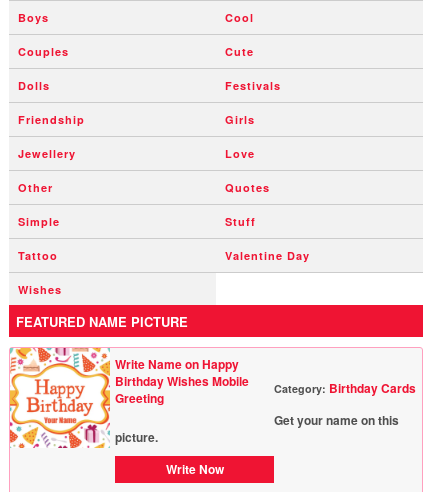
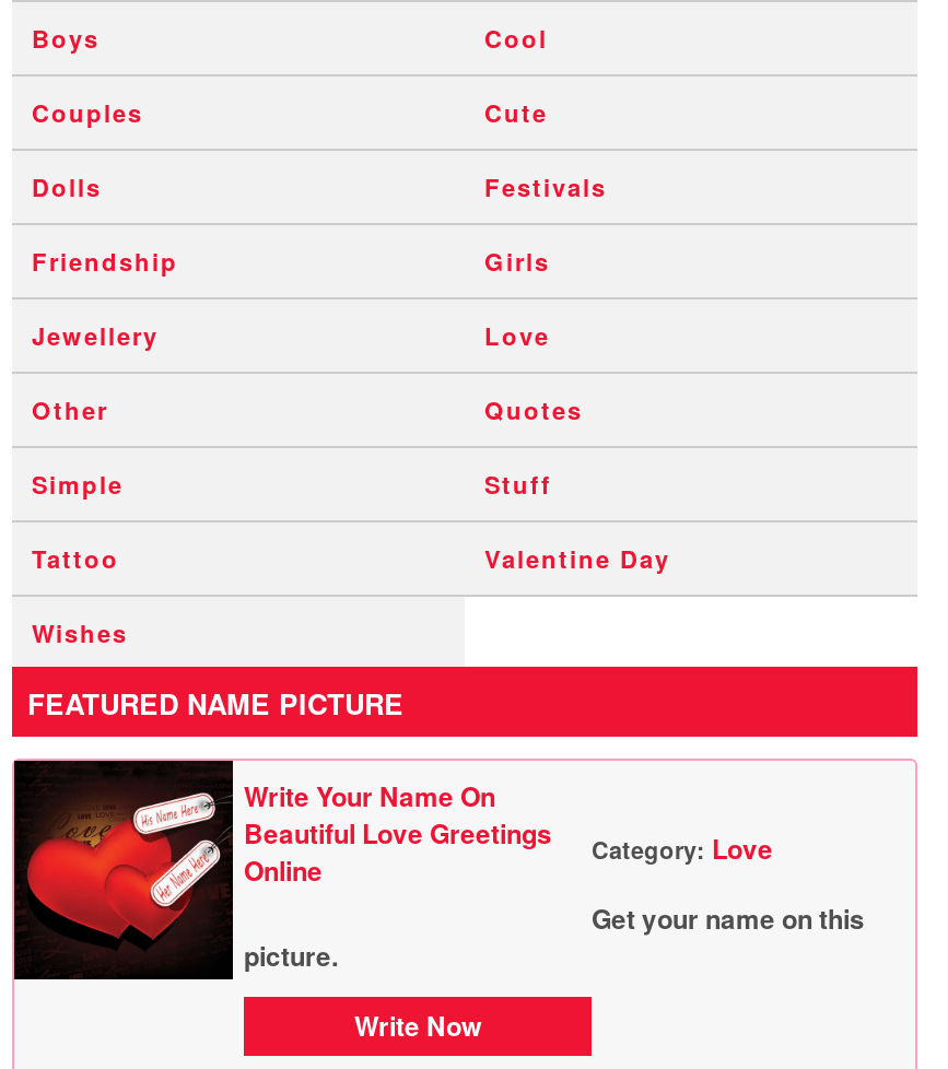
[9,347,249,449] [image] | Write Name on Happy | Birthday Wishes Mobile | Greeting -> [12,759,552,982] [image] | Write Your Name On | Beautiful Love Greetings | Online
[274,379,416,397] Category: Birthday Cards -> [592,829,773,868] Category: Love

